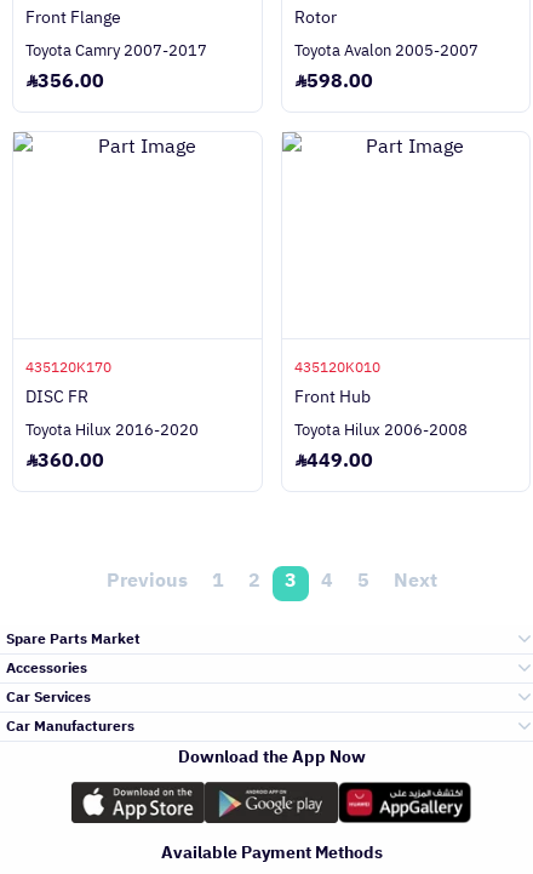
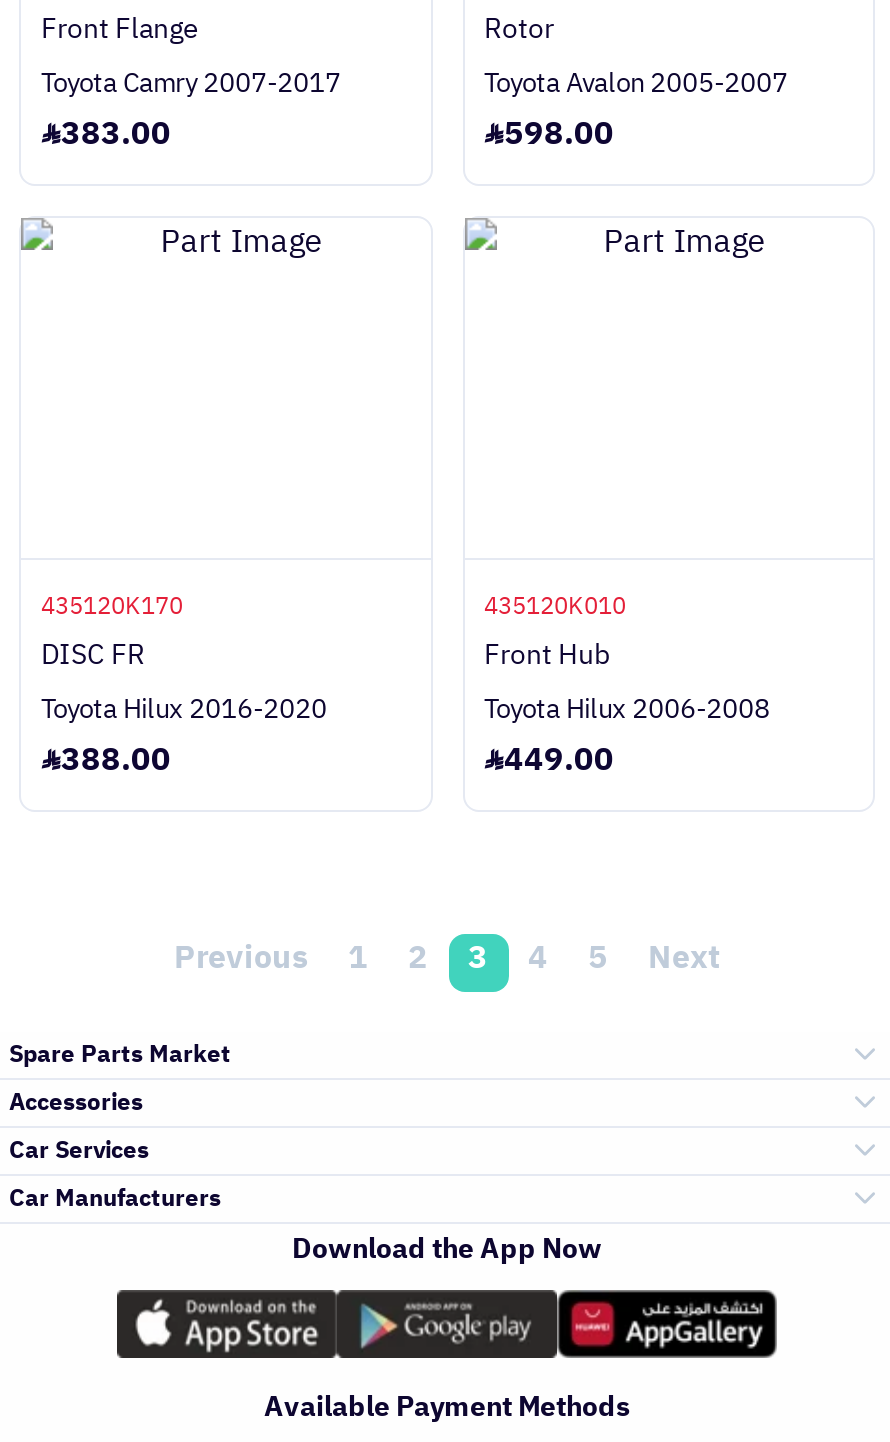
[38,67,104,96] 356.00 -> [61,110,171,158] 383.00
[38,446,104,475] 360.00 -> [61,736,171,784] 388.00

